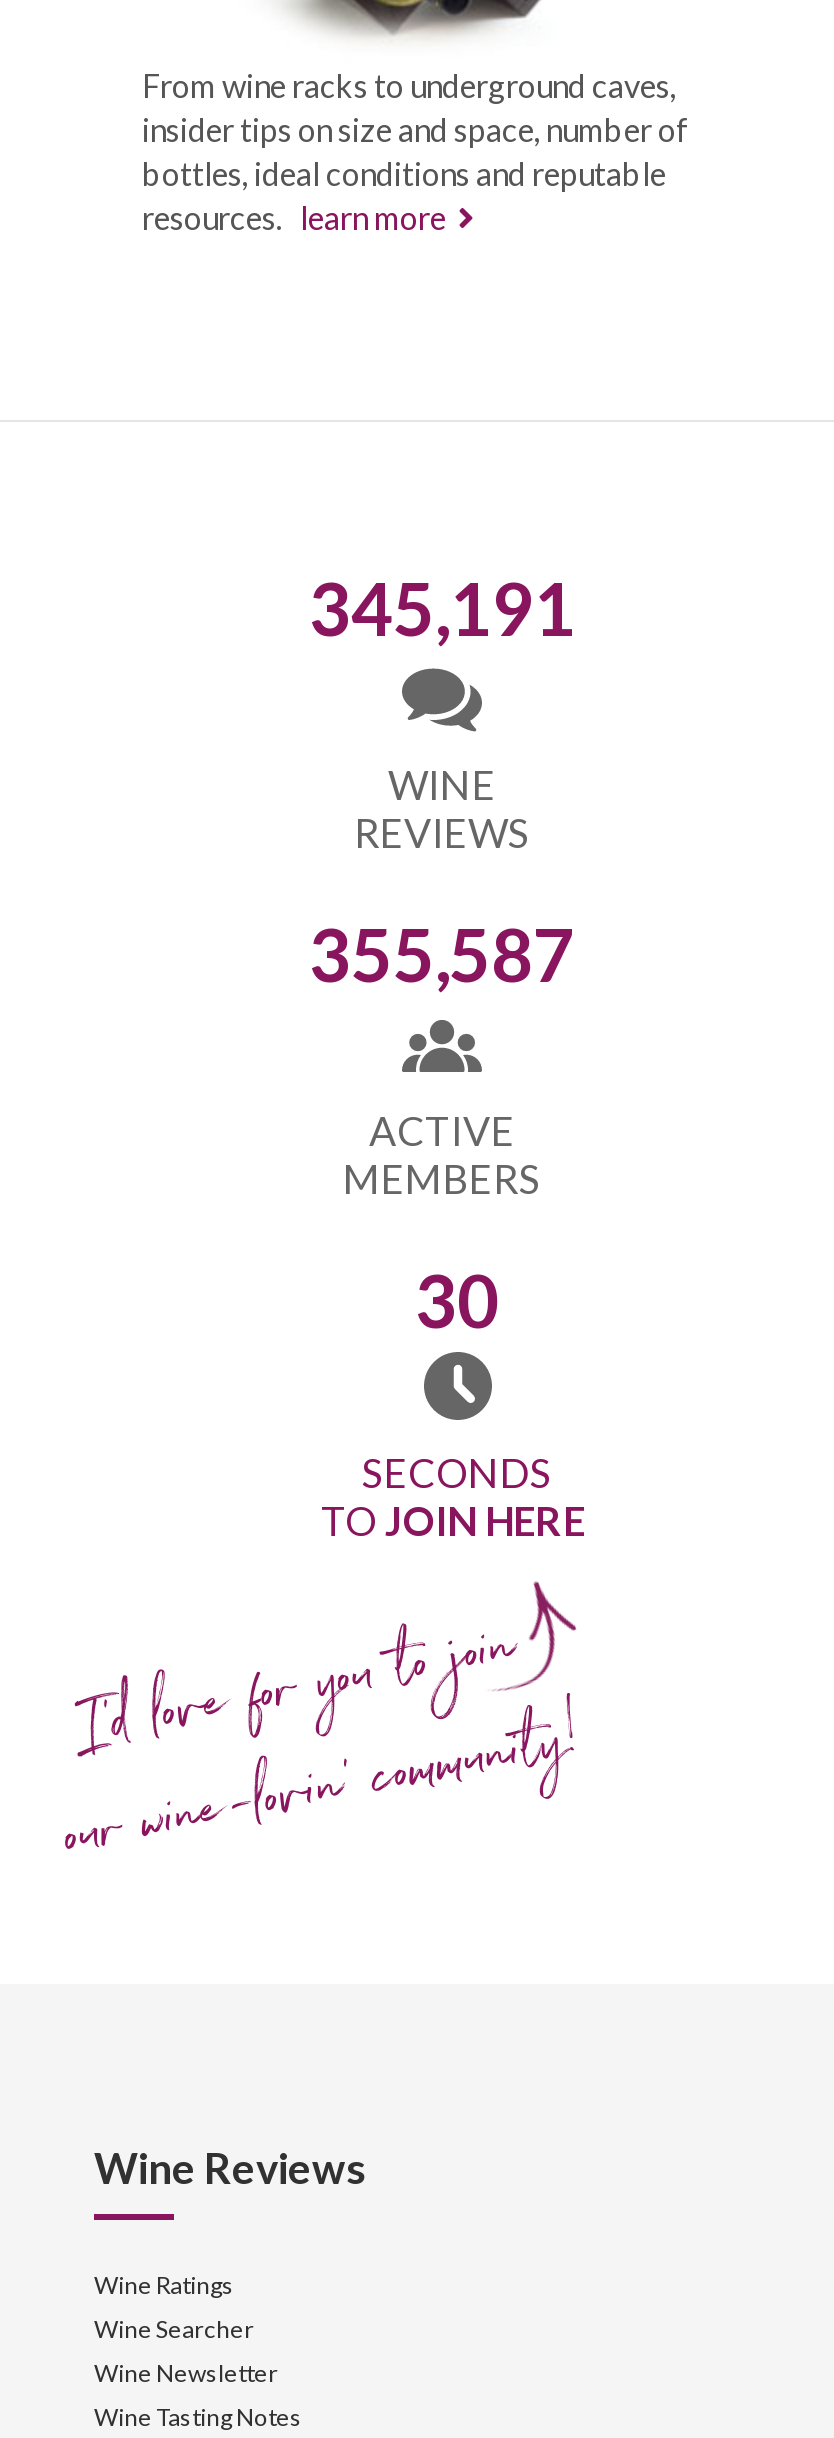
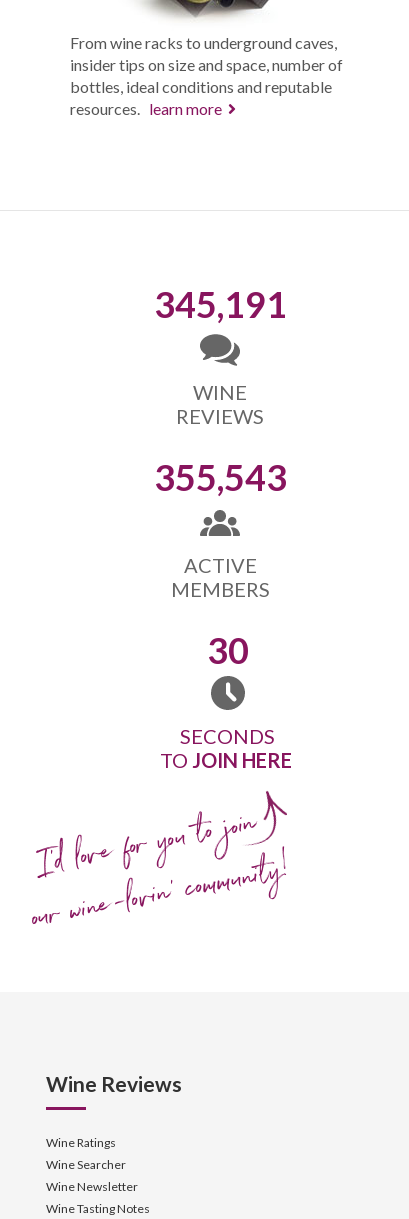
[309,909,575,997] 355,587 -> [153,455,286,499] 355,543

